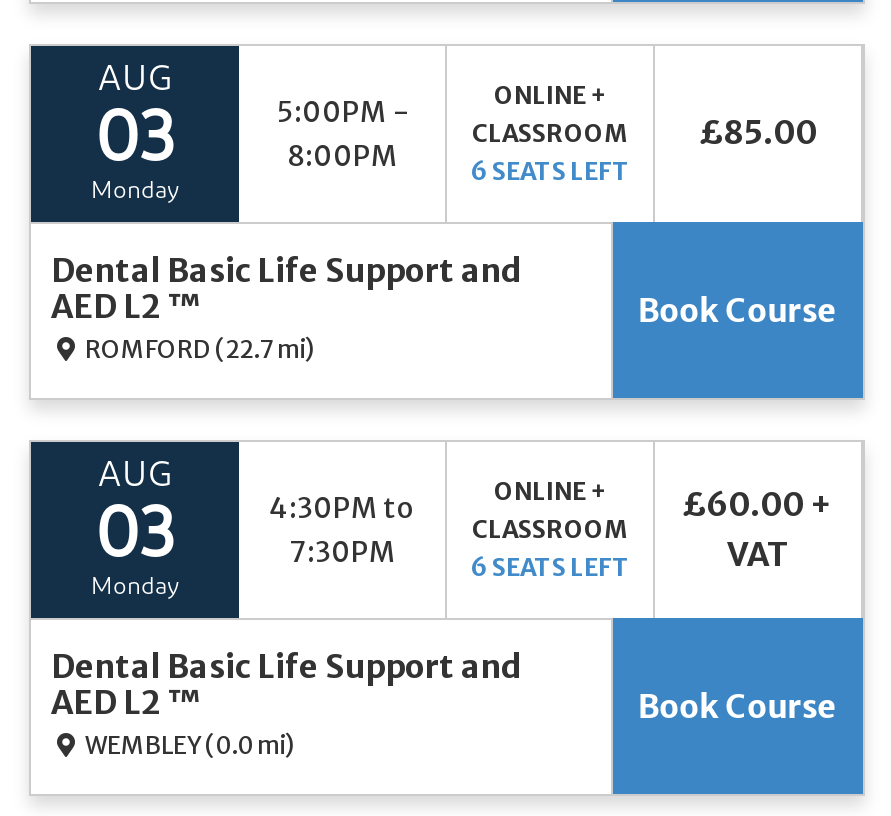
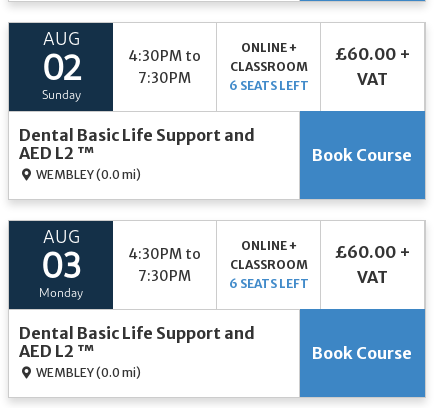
[276,94,408,174] 5:00PM - | 8:00PM -> [128,47,201,87] 4:30PM to | 7:30PM
[91,106,179,204] 03 | Monday -> [41,53,80,102] 02 | Sunday
[699,112,817,152] £85.00 -> [334,44,410,89] £60.00 + | VAT
[81,334,315,364] ROMFORD (22.7 mi) -> [34,167,141,182] WEMBLEY (0.0 mi)

